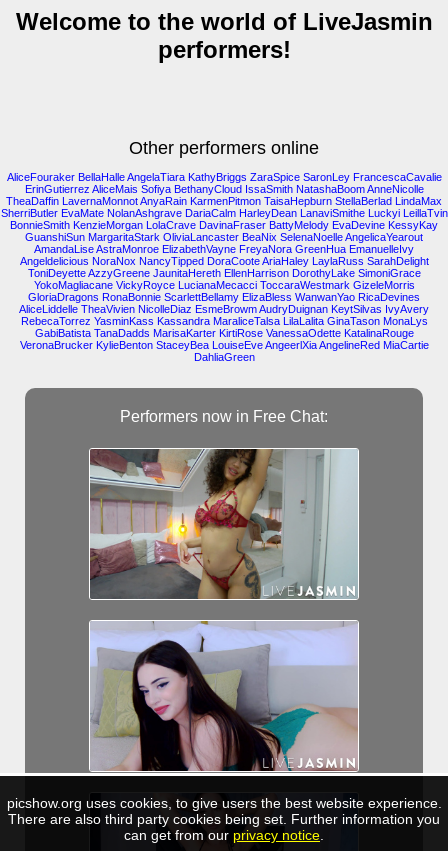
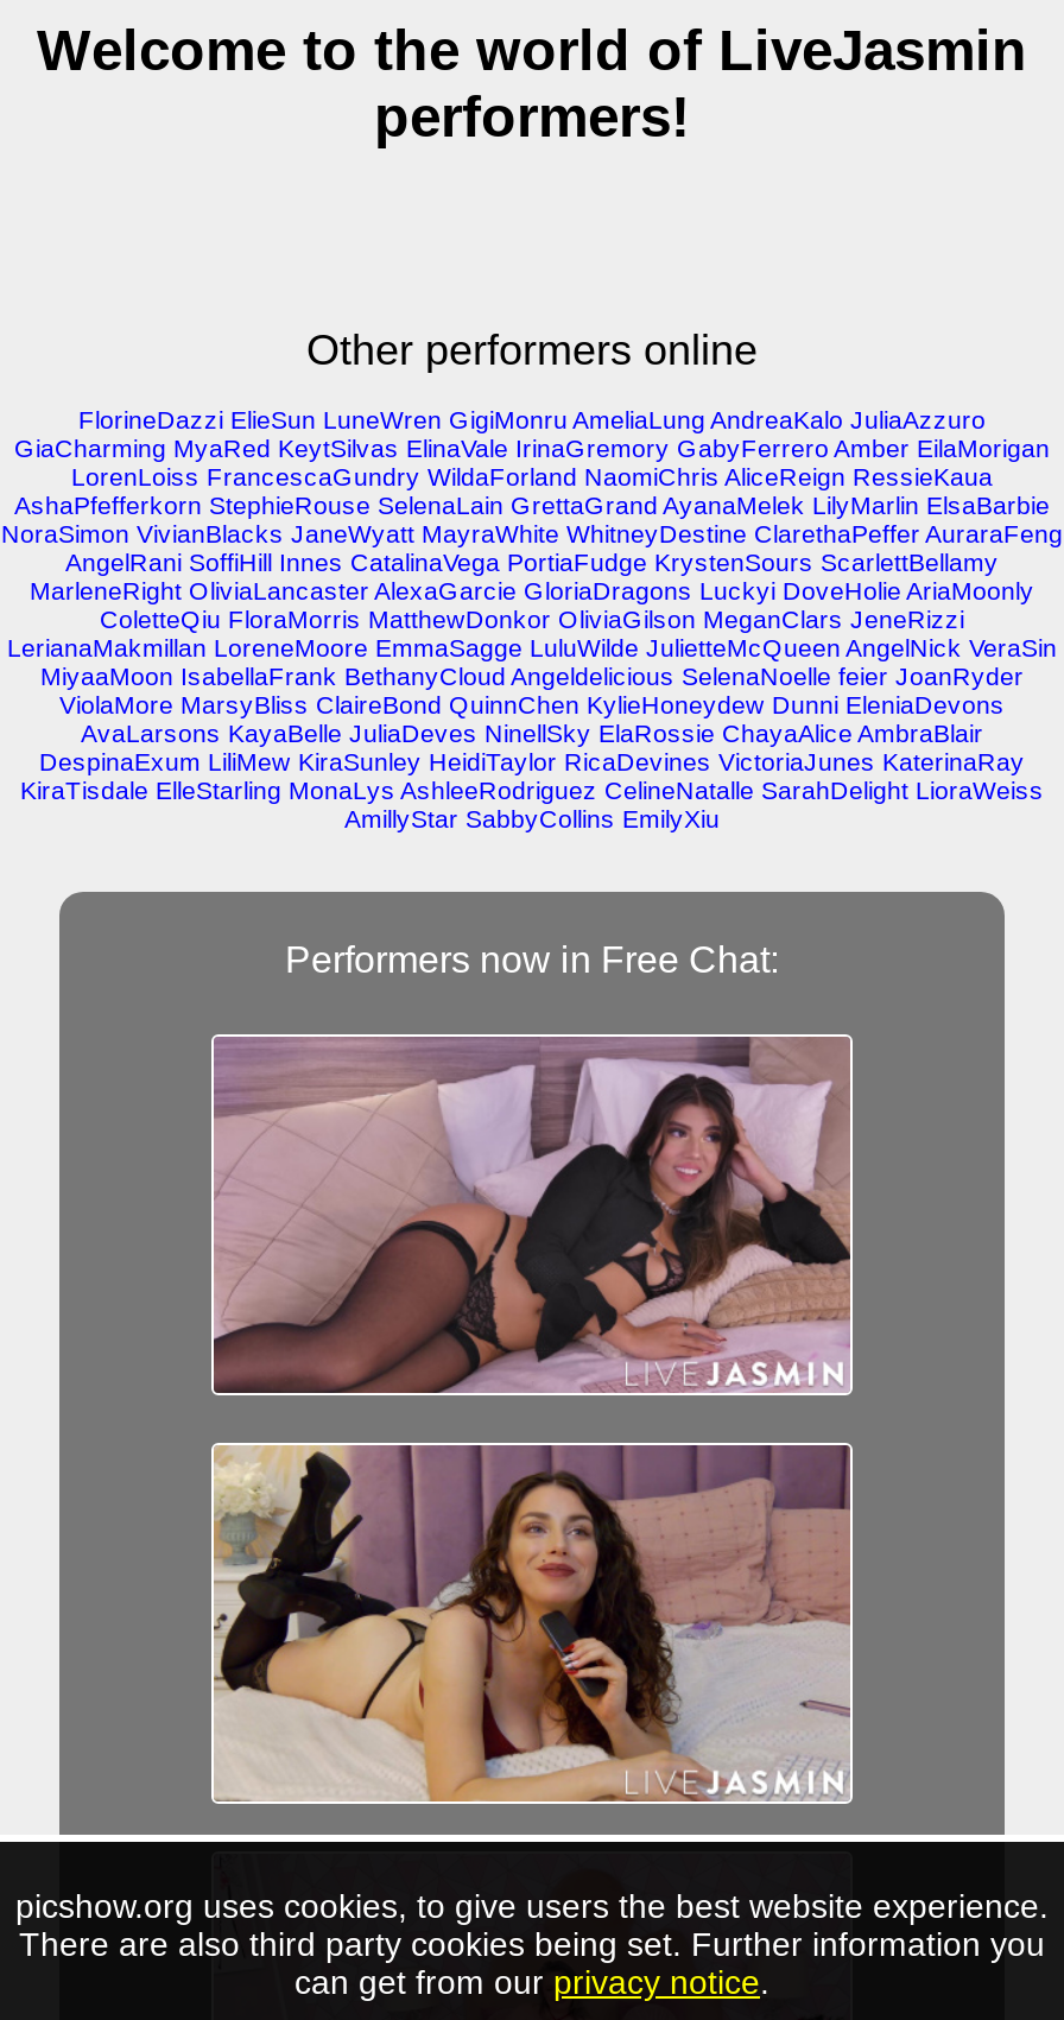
[0,171,447,363] AliceFouraker BellaHalle AngelaTiara KathyBriggs ZaraSpice SaronLey FrancescaCavalie | ErinGutierrez AliceMais Sofiya BethanyCloud IssaSmith NatashaBoom AnneNicolle | TheaDaffin LavernaMonnot AnyaRain KarmenPitmon TaisaHepburn StellaBerlad LindaMax | SherriButler EvaMate NolanAshgrave DariaCalm HarleyDean LanaviSmithe Luckyi LeillaTvin | BonnieSmith KenzieMorgan LolaCrave DavinaFraser BattyMelody EvaDevine KessyKay | GuanshiSun MargaritaStark OliviaLancaster BeaNix SelenaNoelle AngelicaYearout | AmandaLise AstraMonroe ElizabethVayne FreyaNora GreenHua EmanuelleIvy | Angeldelicious NoraNox NancyTipped DoraCoote AriaHaley LaylaRuss SarahDelight | ToniDeyette AzzyGreene JaunitaHereth EllenHarrison DorothyLake SimoniGrace | YokoMagliacane VickyRoyce LucianaMecacci ToccaraWestmark GizeleMorris | GloriaDragons RonaBonnie ScarlettBellamy ElizaBless WanwanYao RicaDevines | AliceLiddelle TheaVivien NicolleDiaz EsmeBrowm AudryDuignan KeytSilvas IvyAvery | RebecaTorrez YasminKass Kassandra MaraliceTalsa LilaLalita GinaTason MonaLys | GabiBatista TanaDadds MarisaKarter KirtiRose VanessaOdette KatalinaRouge | VeronaBrucker KylieBenton StaceyBea LouiseEve AngeerlXia AngelineRed MiaCartie | DahliaGreen -> [1,405,1063,832] FlorineDazzi ElieSun LuneWren GigiMonru AmeliaLung AndreaKalo JuliaAzzuro | GiaCharming MyaRed KeytSilvas ElinaVale IrinaGremory GabyFerrero Amber EilaMorigan | LorenLoiss FrancescaGundry WildaForland NaomiChris AliceReign RessieKaua | AshaPfefferkorn StephieRouse SelenaLain GrettaGrand AyanaMelek LilyMarlin ElsaBarbie | NoraSimon VivianBlacks JaneWyatt MayraWhite WhitneyDestine ClarethaPeffer AuraraFeng | AngelRani SoffiHill Innes CatalinaVega PortiaFudge KrystenSours ScarlettBellamy | MarleneRight OliviaLancaster AlexaGarcie GloriaDragons Luckyi DoveHolie AriaMoonly | ColetteQiu FloraMorris MatthewDonkor OliviaGilson MeganClars JeneRizzi | LerianaMakmillan LoreneMoore EmmaSagge LuluWilde JulietteMcQueen AngelNick VeraSin | MiyaaMoon IsabellaFrank BethanyCloud Angeldelicious SelenaNoelle feier JoanRyder | ViolaMore MarsyBliss ClaireBond QuinnChen KylieHoneydew Dunni EleniaDevons | AvaLarsons KayaBelle JuliaDeves NinellSky ElaRossie ChayaAlice AmbraBlair | DespinaExum LiliMew KiraSunley HeidiTaylor RicaDevines VictoriaJunes KaterinaRay | KiraTisdale ElleStarling MonaLys AshleeRodriguez CelineNatalle SarahDelight LioraWeiss | AmillyStar SabbyCollins EmilyXiu
[90,448,358,599] [image] -> [211,1034,853,1395] [image]
[89,620,359,772] [image] -> [211,1445,853,1835] [image]

